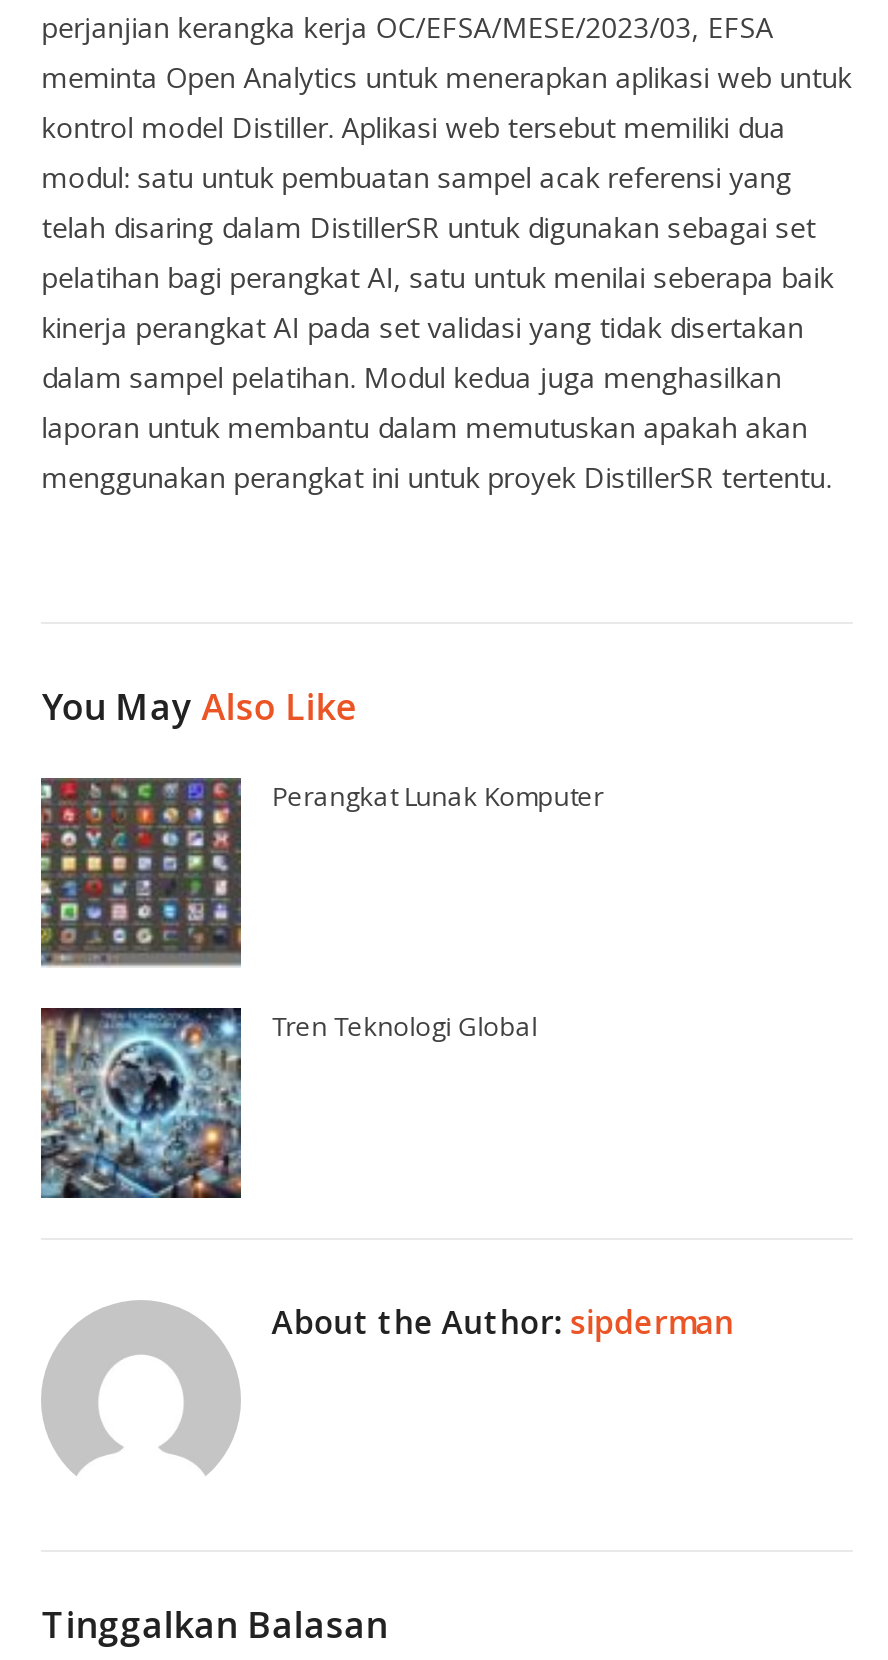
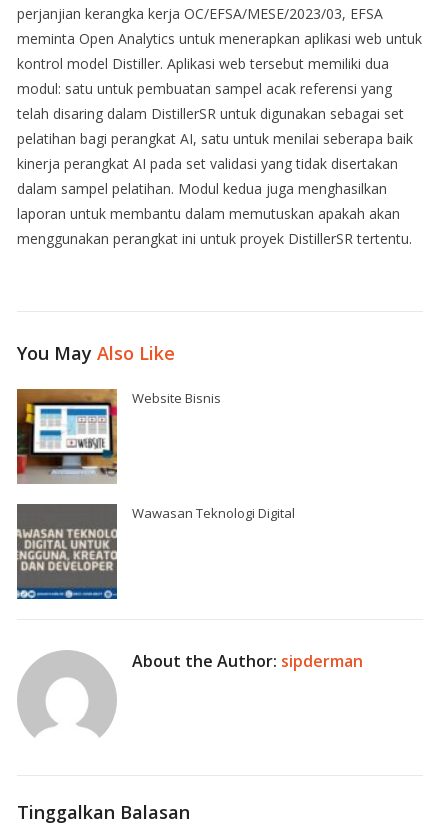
[39,776,603,964] [image] | Perangkat Lunak Komputer -> [16,388,221,483] [image] | Website Bisnis
[39,1006,537,1200] [image] | Tren Teknologi Global -> [16,503,295,600] [image] | Wawasan Teknologi Digital

